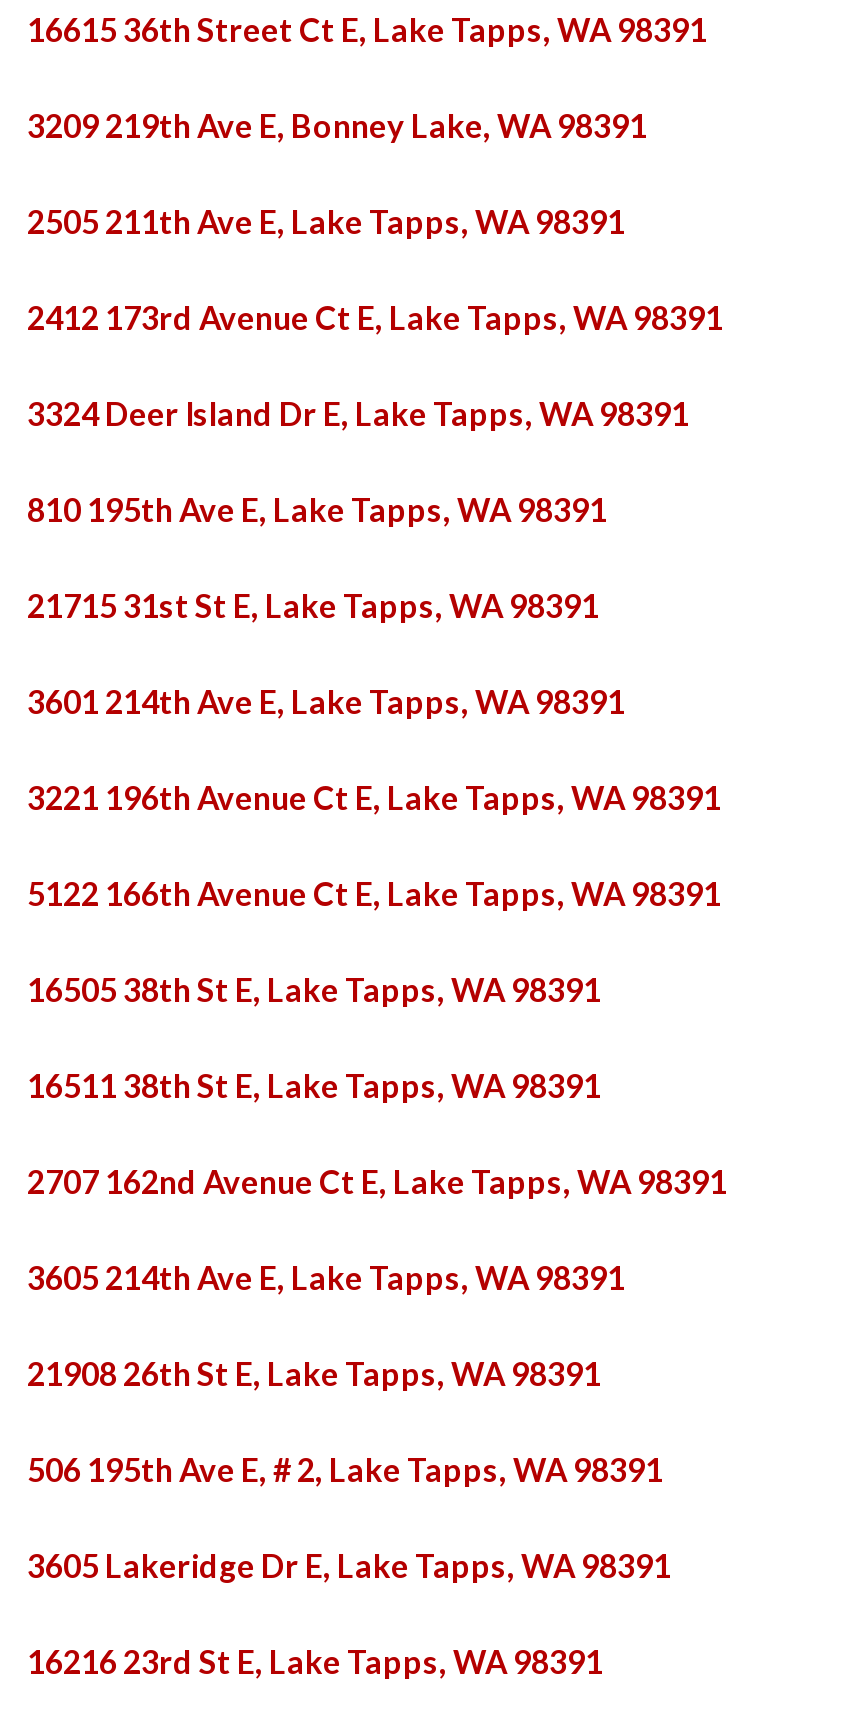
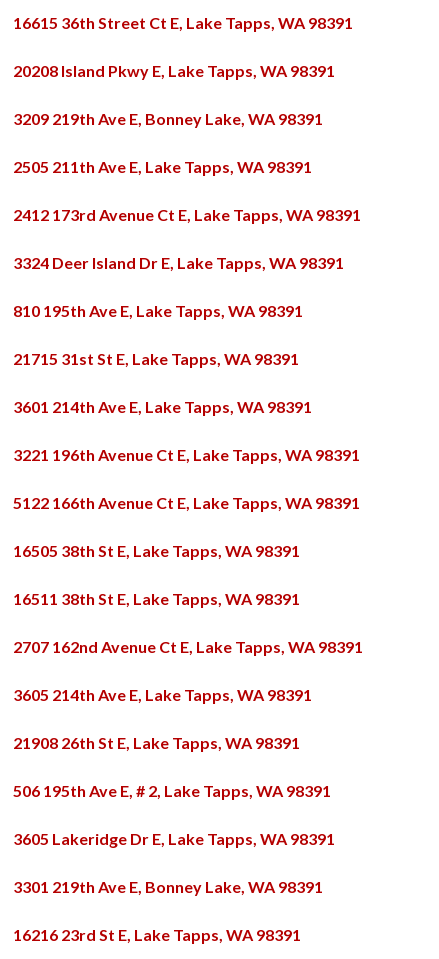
none -> [13,61,335,80] 20208 Island Pkwy E, Lake Tapps, WA 98391
none -> [13,877,323,896] 3301 219th Ave E, Bonney Lake, WA 98391

